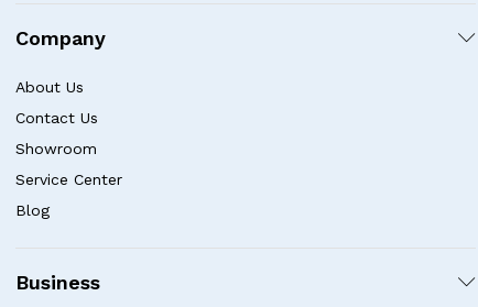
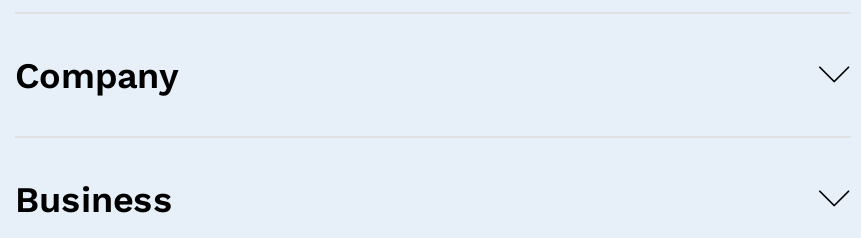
[15,78,122,219] About Us | Contact Us | Showroom | Service Center | Blog -> none

